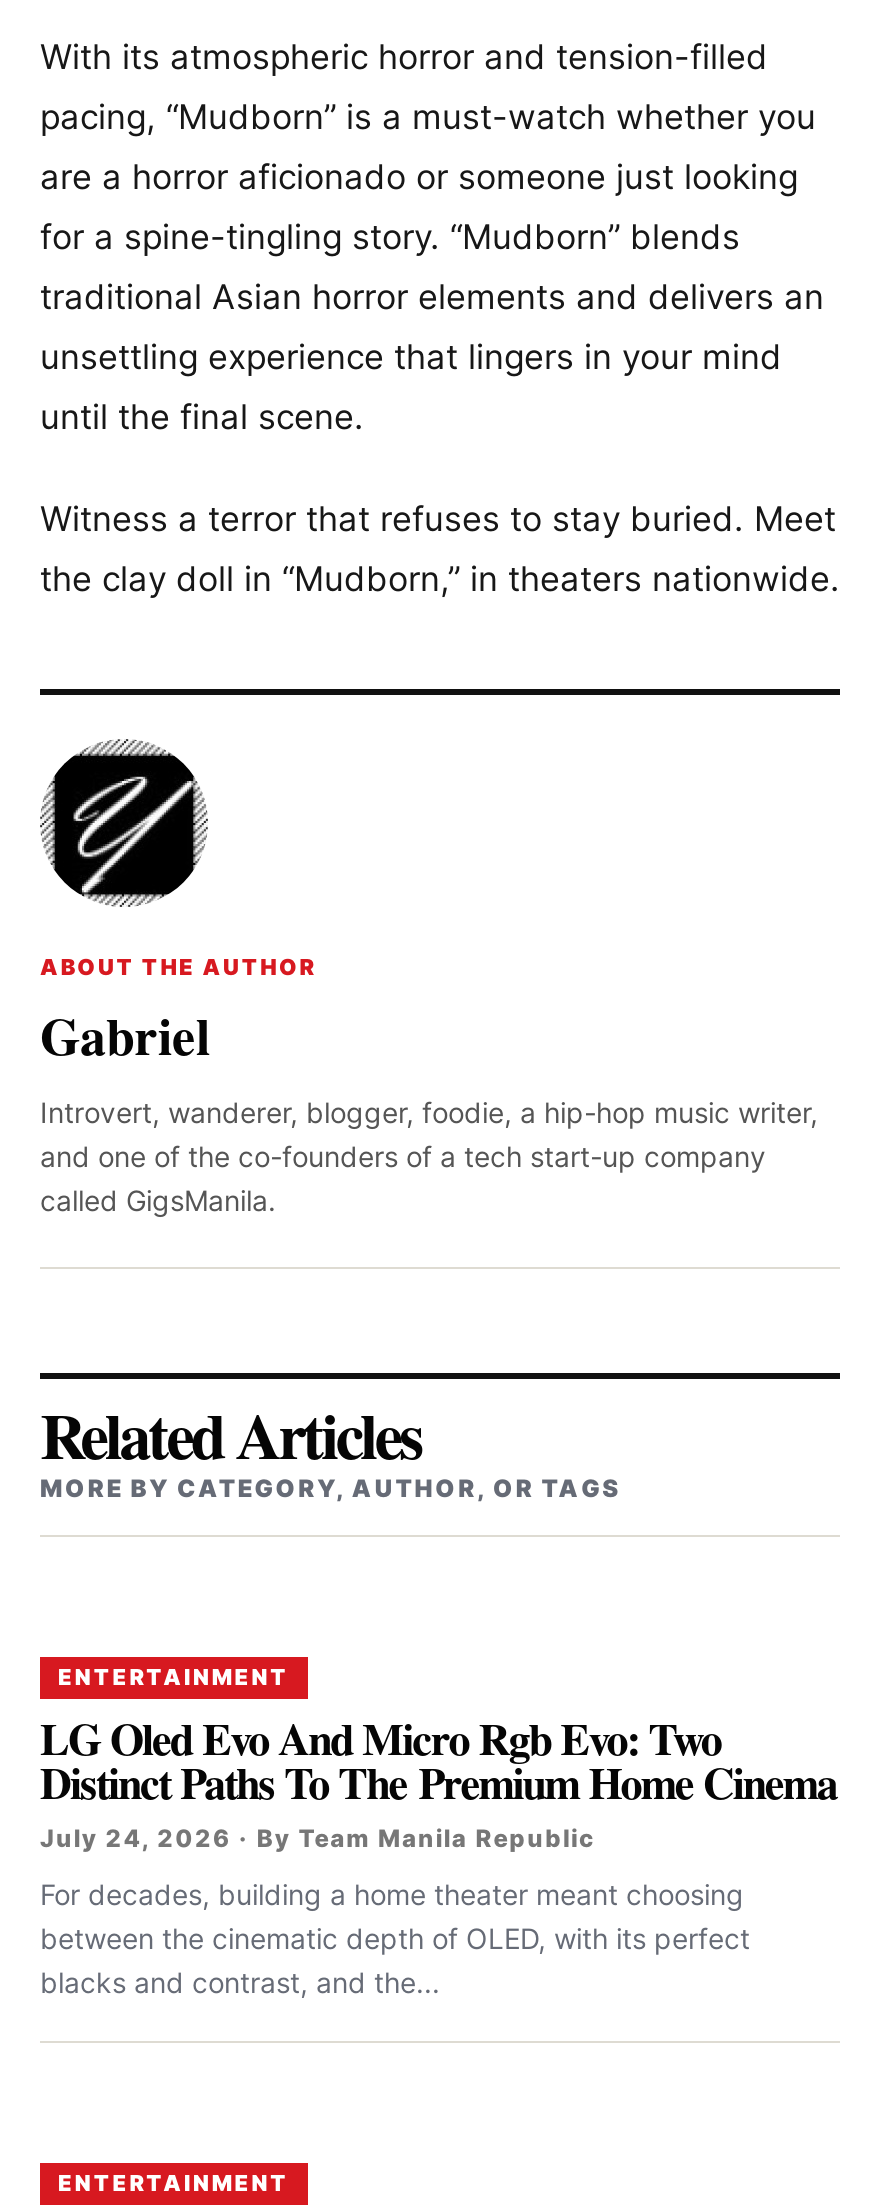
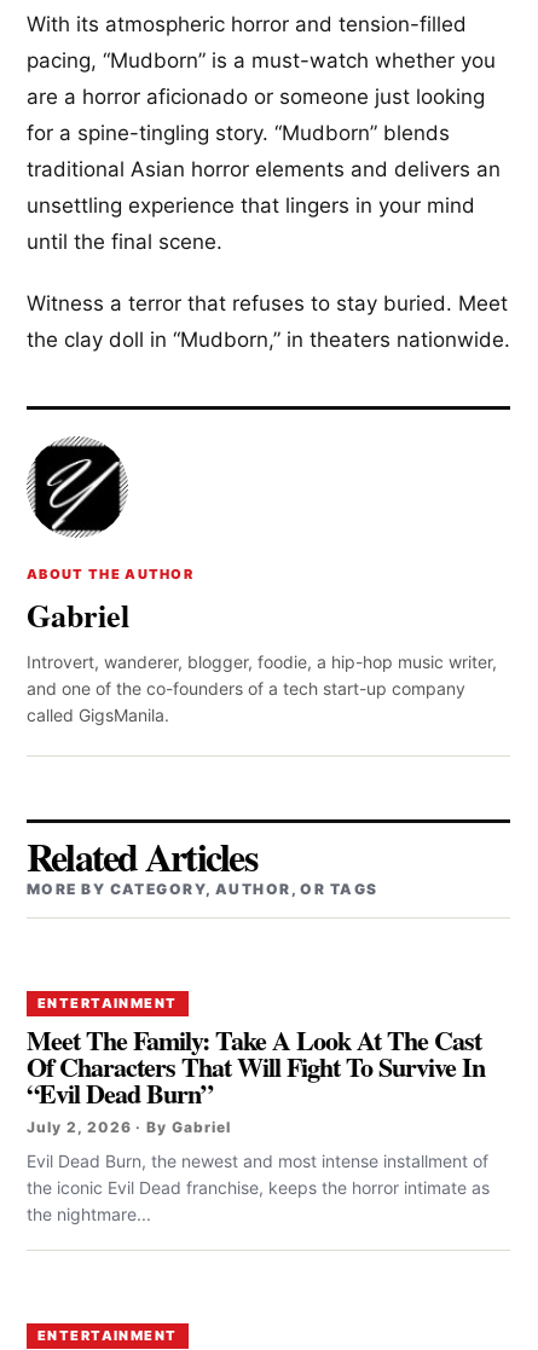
[40,1705,837,1853] LG Oled Evo And Micro Rgb Evo: Two | Distinct Paths To The Premium Home Cinema | July 24, 2026 · By Team Manila Republic -> [27,1020,485,1136] Meet The Family: Take A Look At The Cast | Of Characters That Will Fight To Survive In | “Evil Dead Burn” | July 2, 2026 · By Gabriel
[40,1877,750,1999] For decades, building a home theater meant choosing | between the cinematic depth of OLED, with its perfect | blacks and contrast, and the... -> [27,1151,490,1225] Evil Dead Burn, the newest and most intense installment of | the iconic Evil Dead franchise, keeps the horror intimate as | the nightmare...

